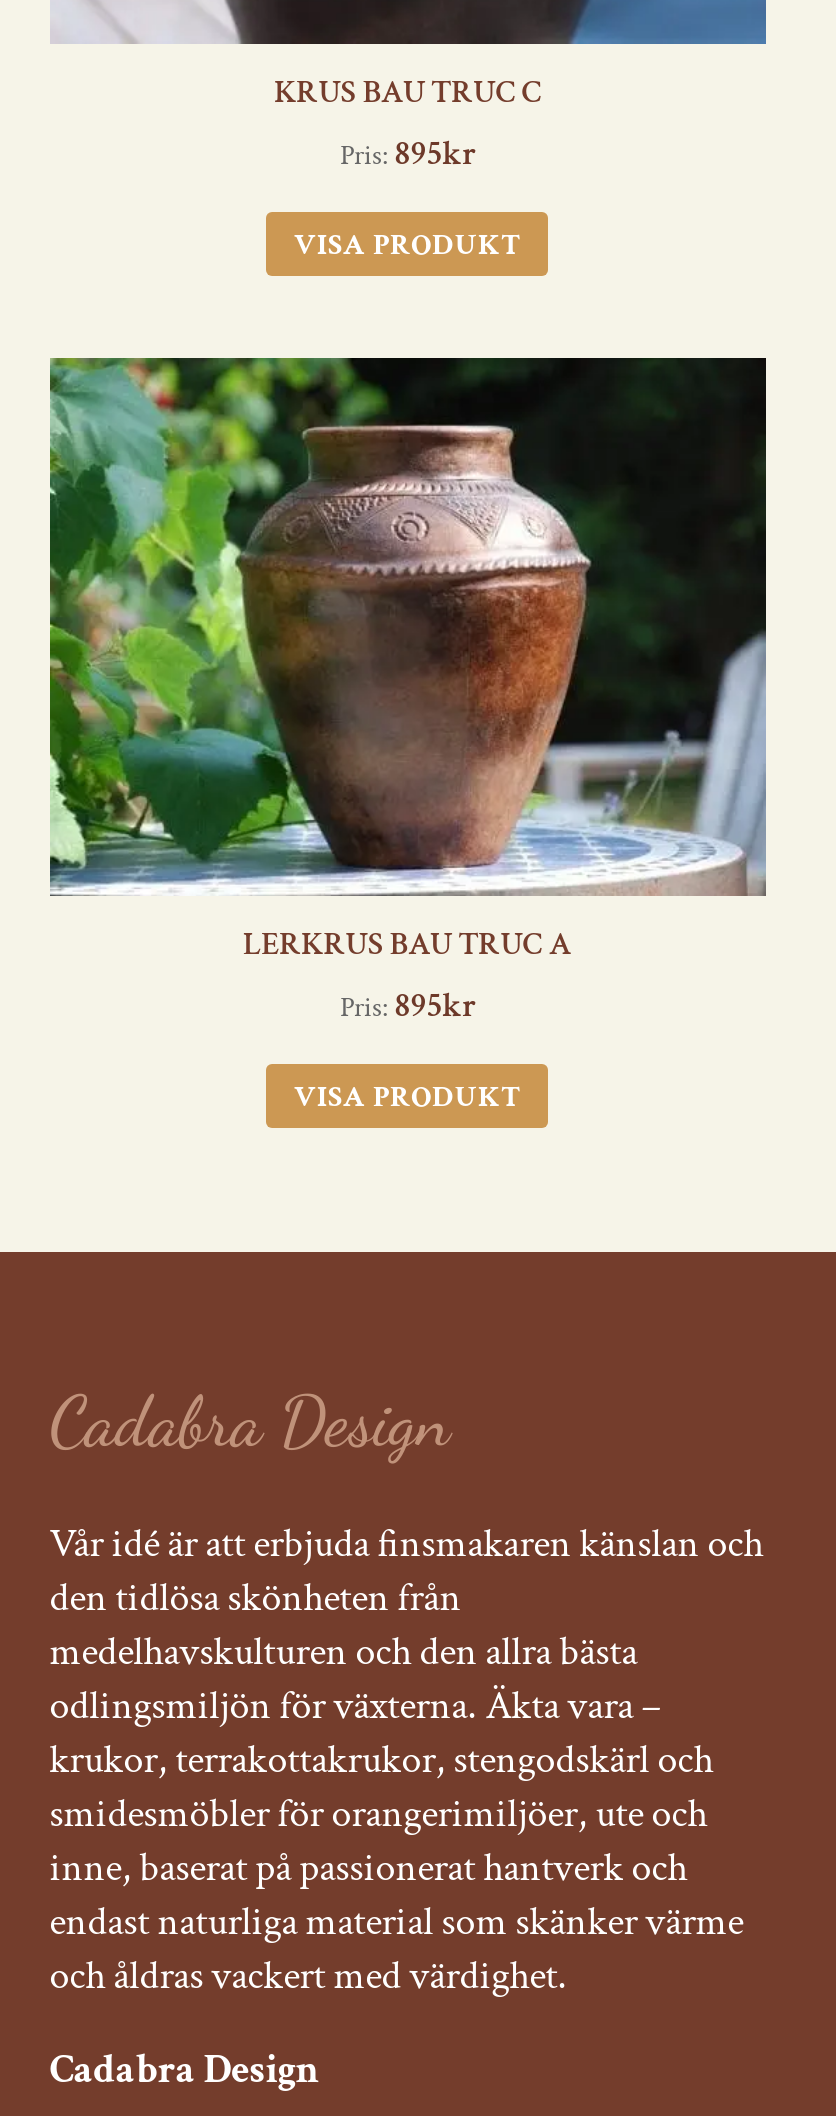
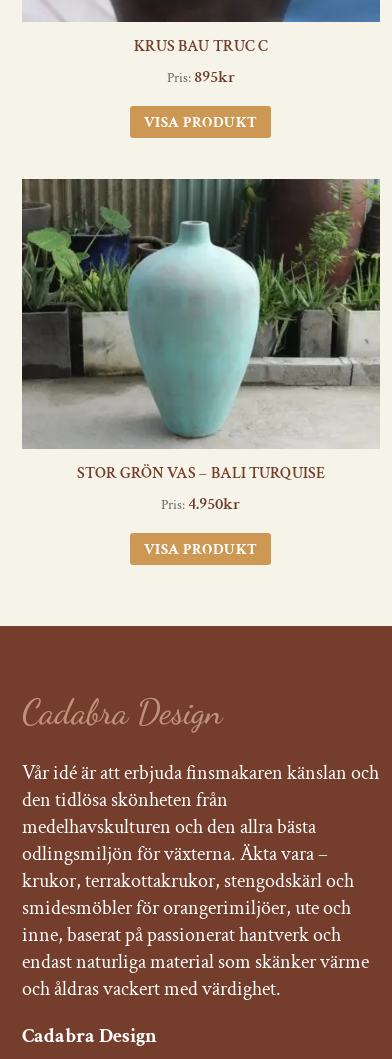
[48,356,768,1028] [image] | LERKRUS BAU TRUC A | Pris: 895kr -> [21,178,381,515] [image] | STOR GRÖN VAS – BALI TURQUISE | Pris: 4.950kr

